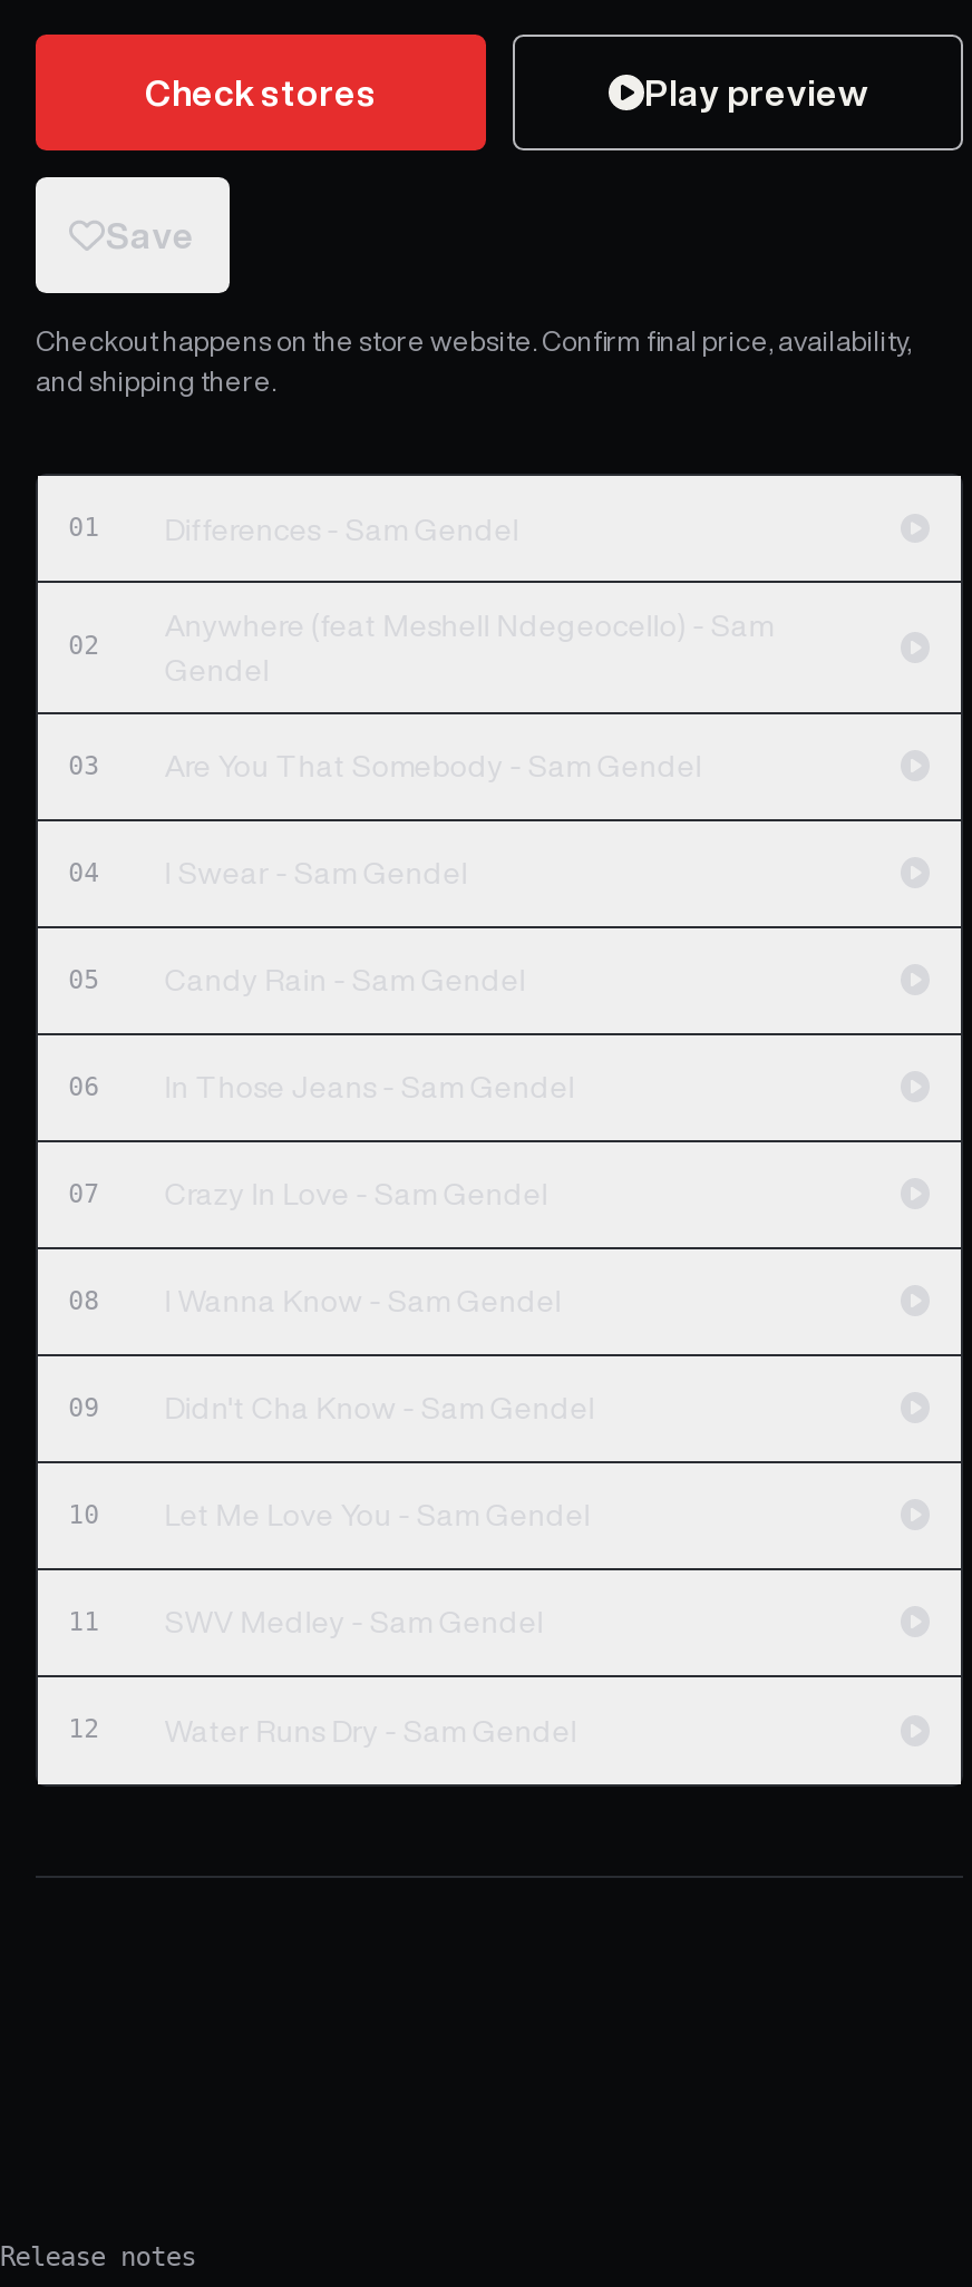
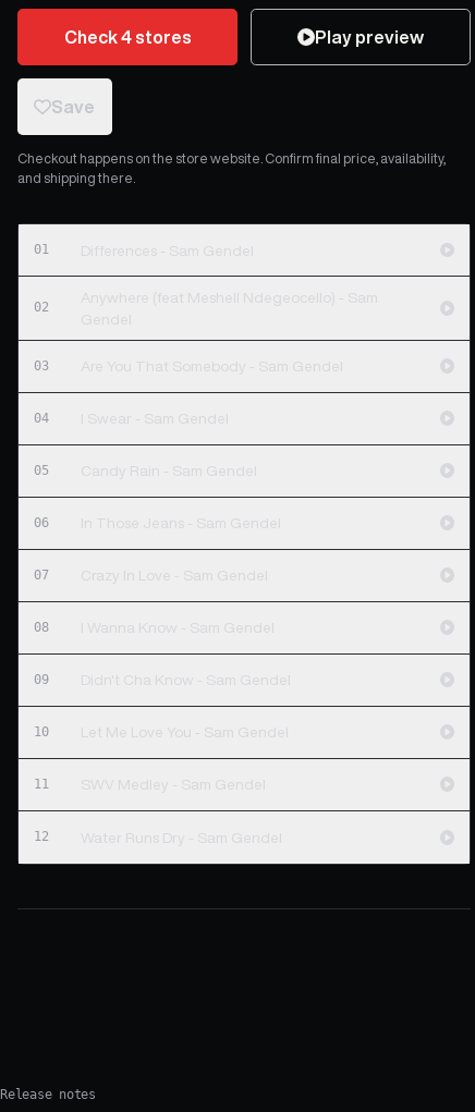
[145,74,377,109] Check stores -> [64,28,191,45] Check 4 stores

